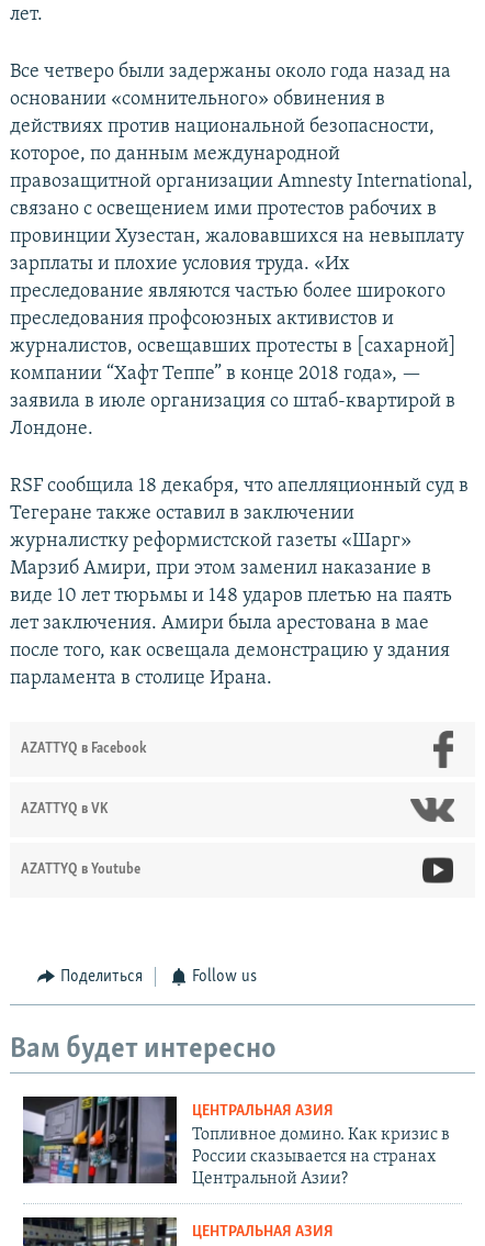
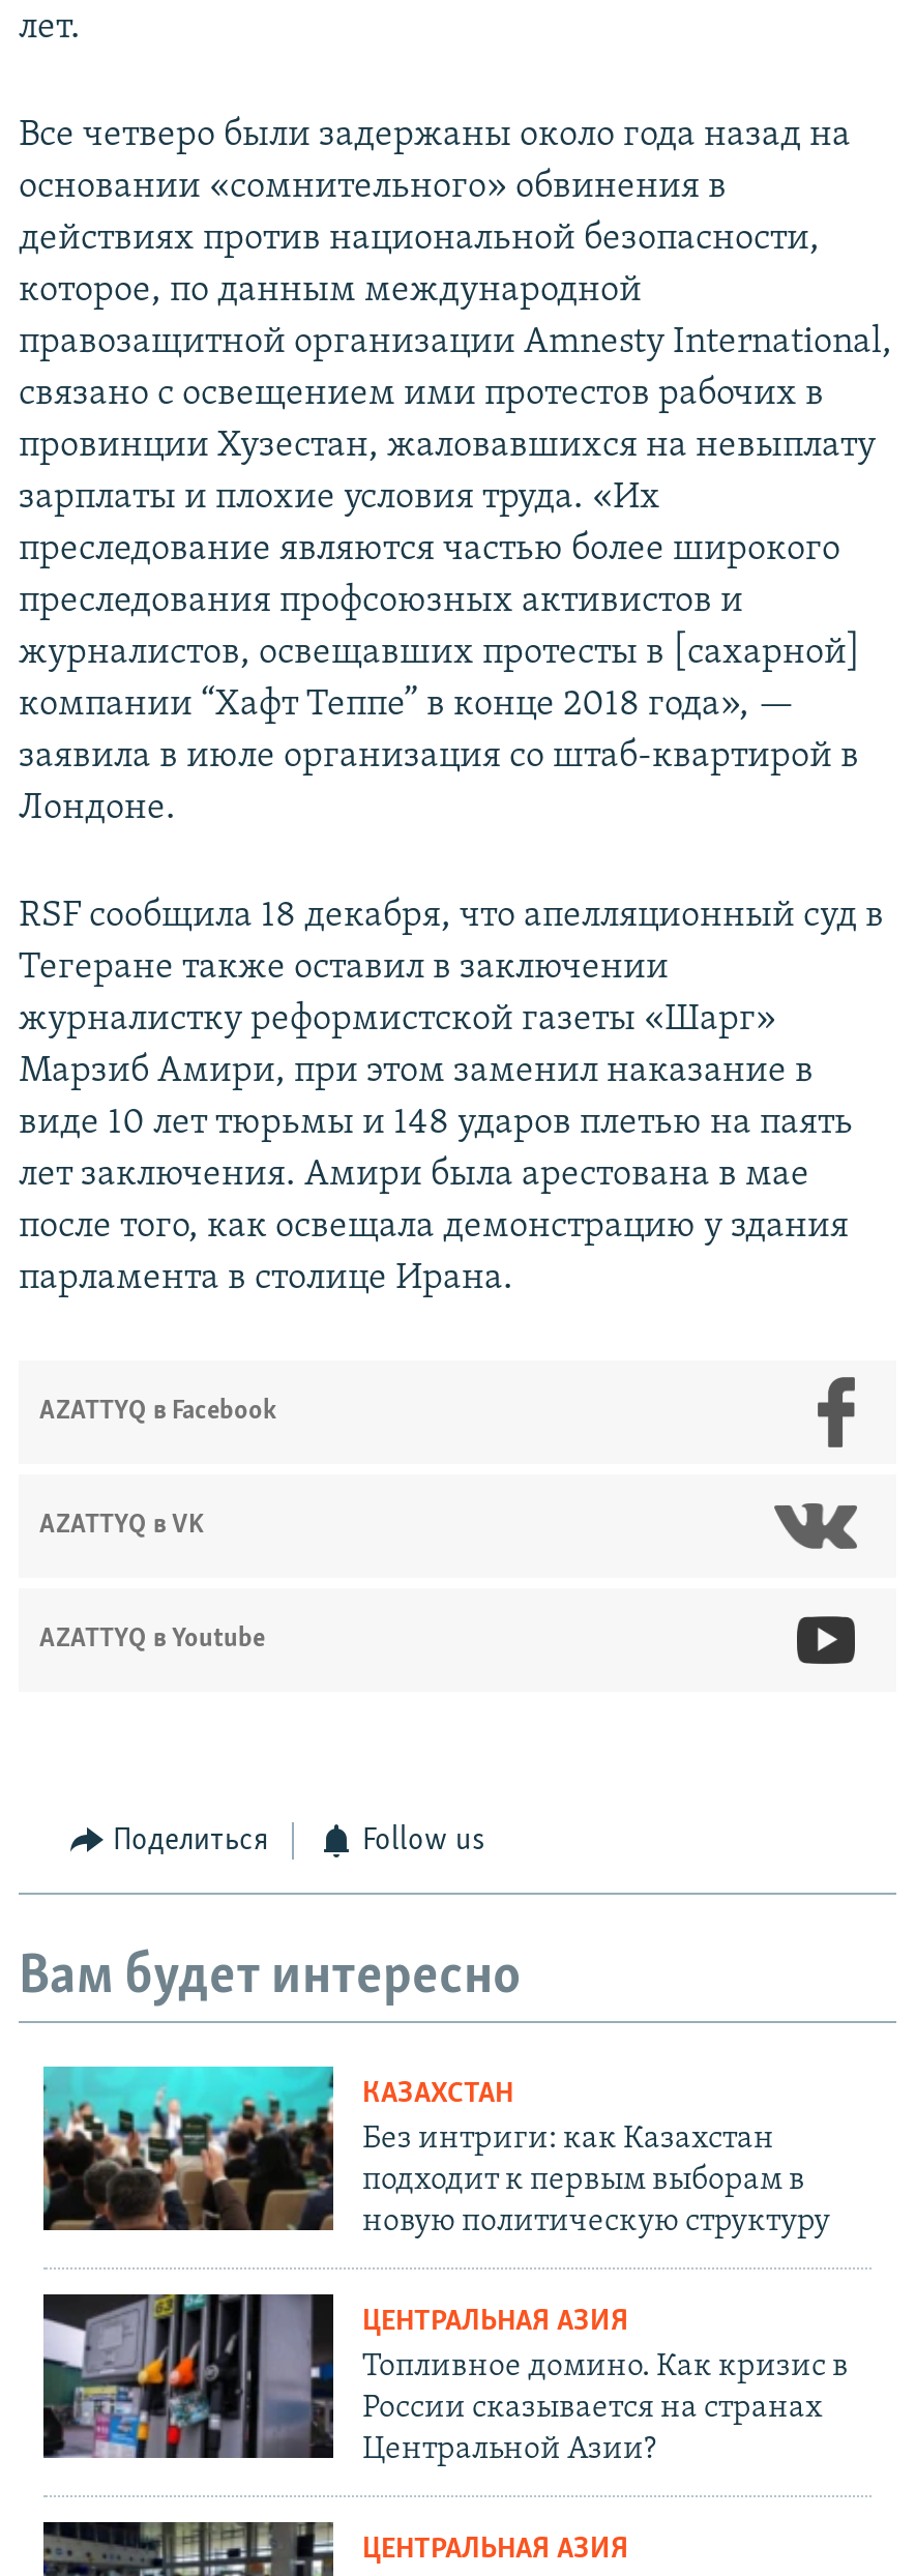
none -> [41,2065,830,2239] [image] | КАЗАХСТАН | Без интриги: как Казахстан | подходит к первым выборам в | новую политическую структуру

